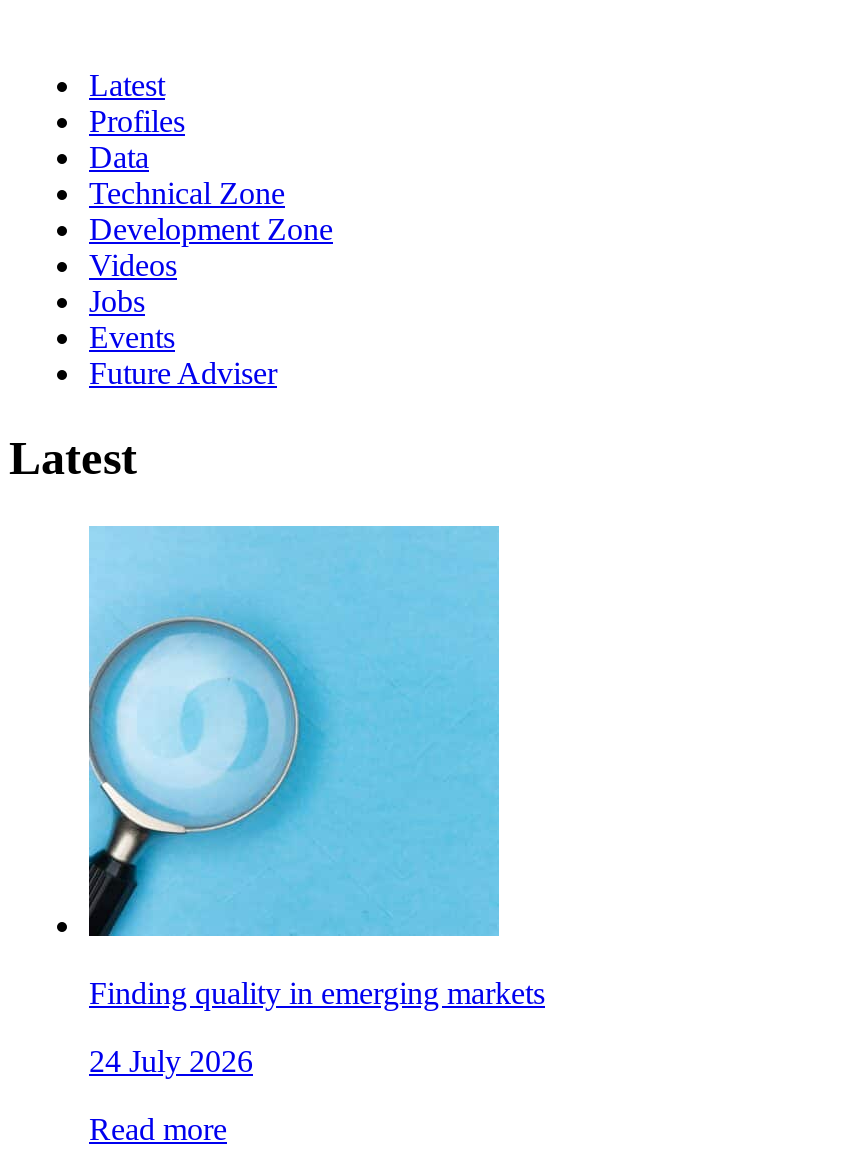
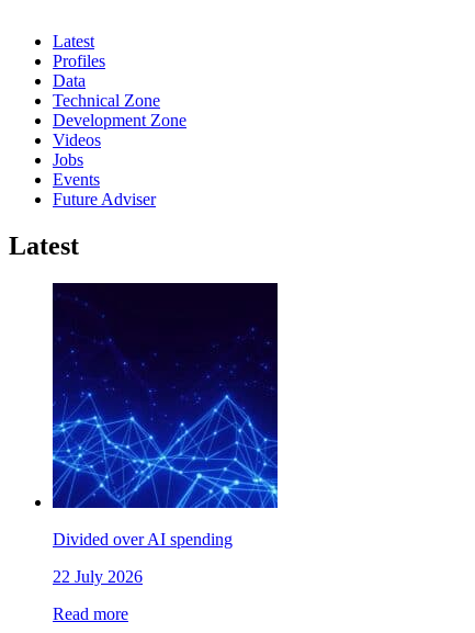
[87,524,545,1010] [image] | Finding quality in emerging markets -> [52,282,279,549] [image] | Divided over AI spending
[89,1044,253,1078] 24 July 2026 -> [53,567,143,586] 22 July 2026

